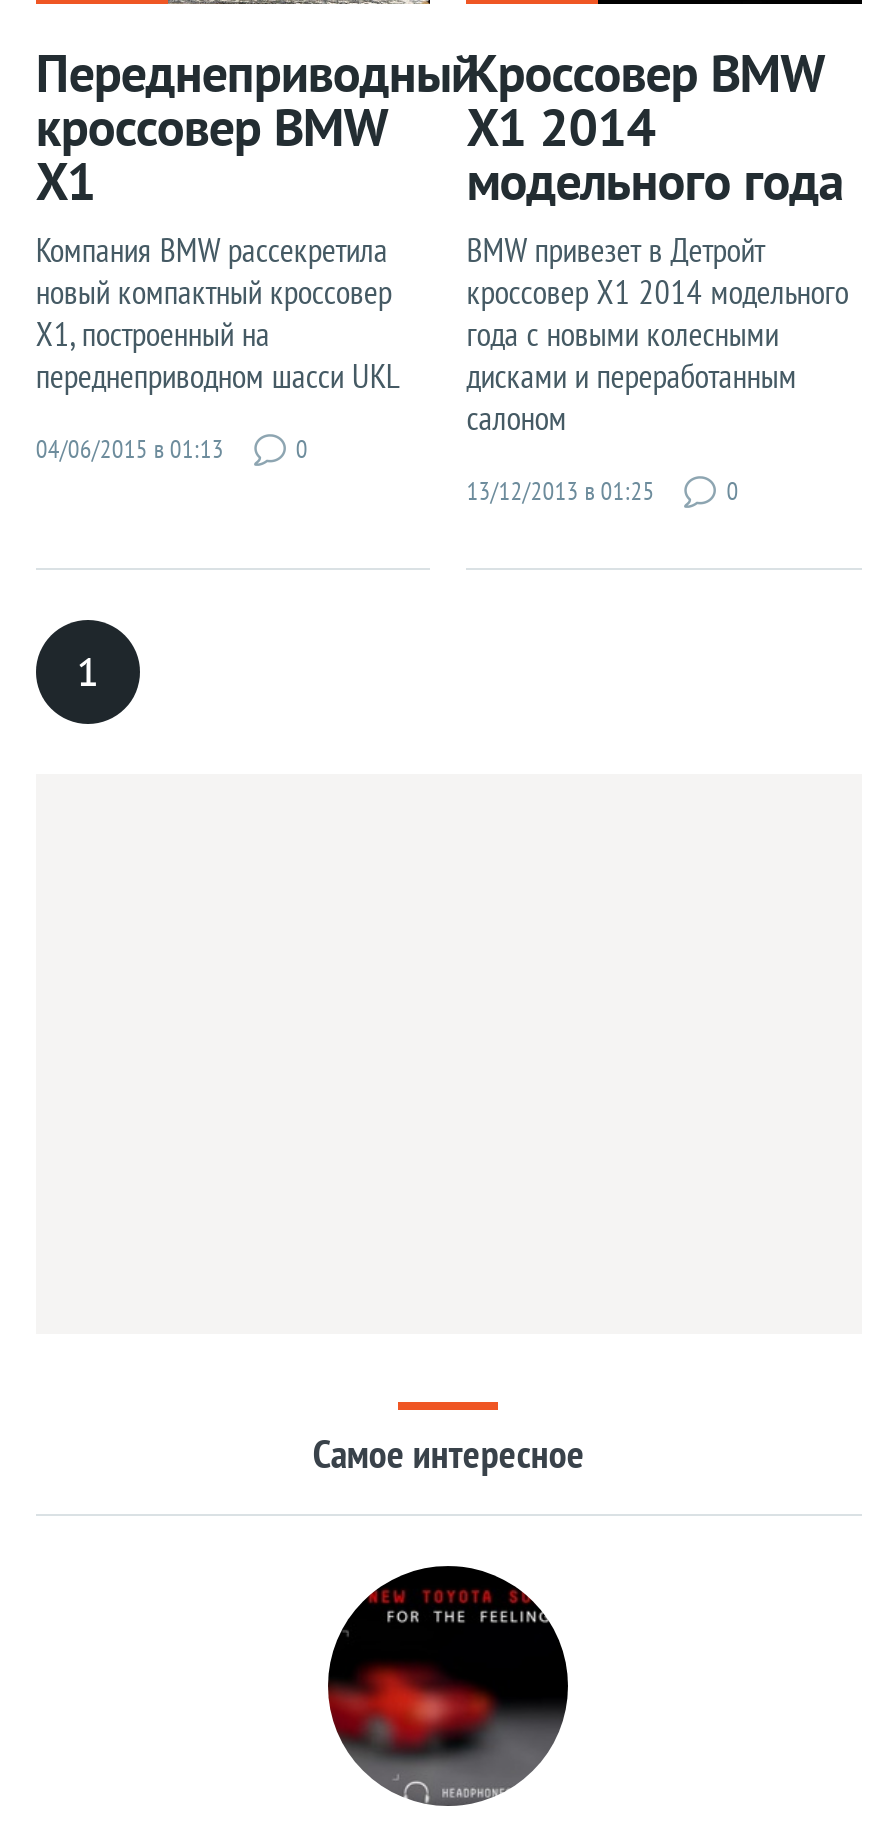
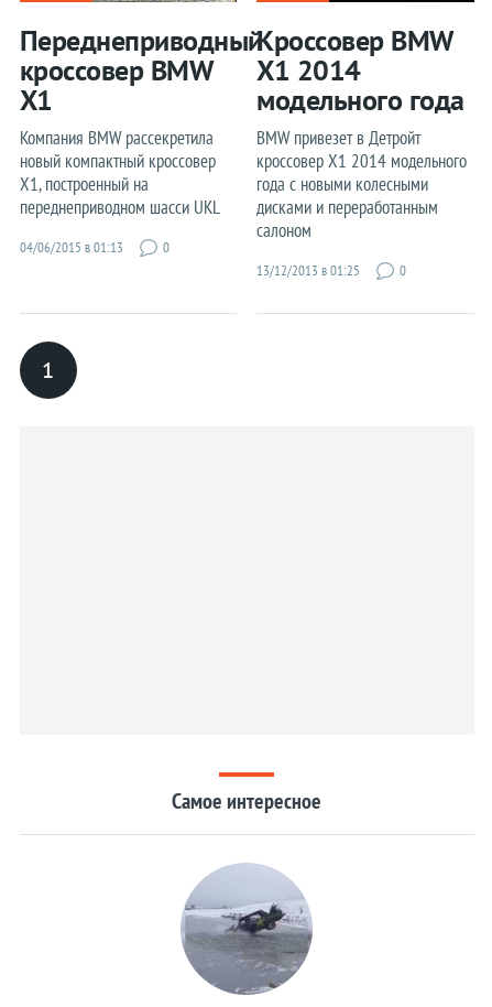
[326,1564,570,1806] [image] -> [181,863,313,995] [image]

